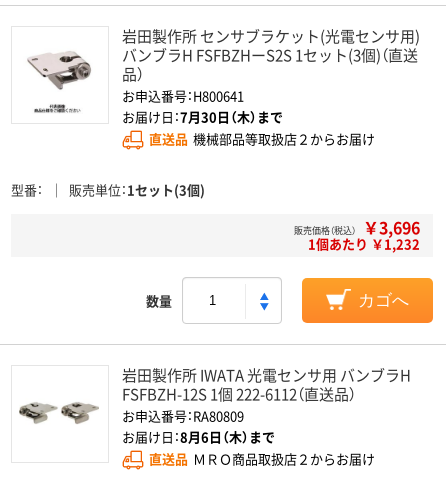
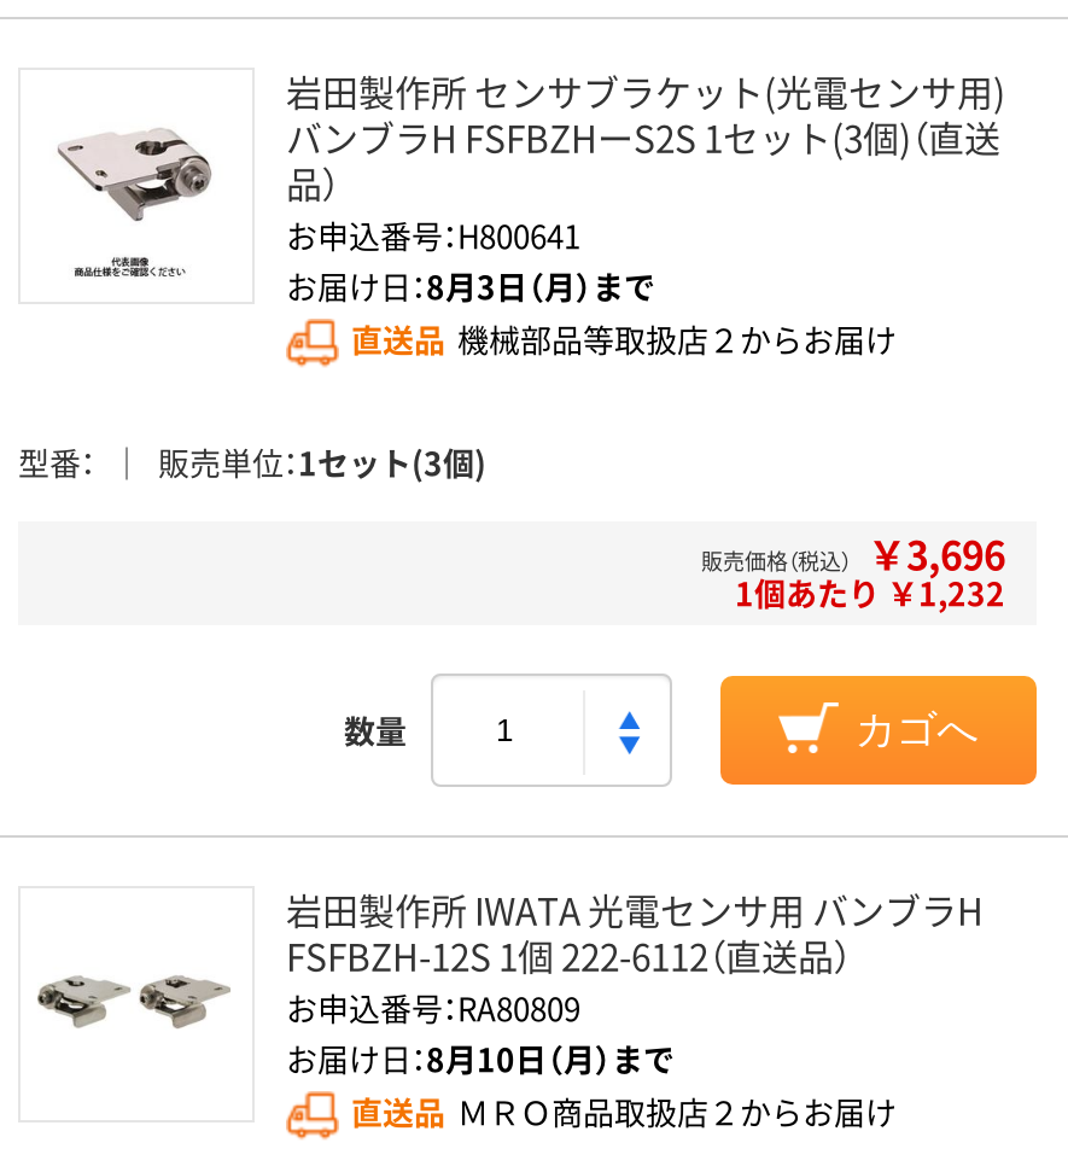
[122,107,283,126] お届け日：7月30日（木）まで -> [286,263,655,309] お届け日：8月3日（月）まで
[122,427,275,446] お届け日：8月6日（木）まで -> [286,1036,675,1081] お届け日：8月10日（月）まで

